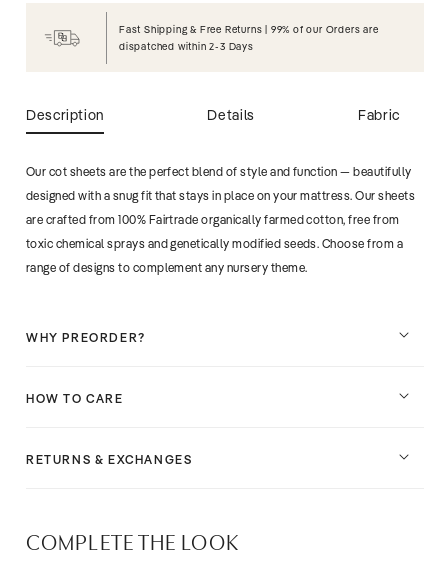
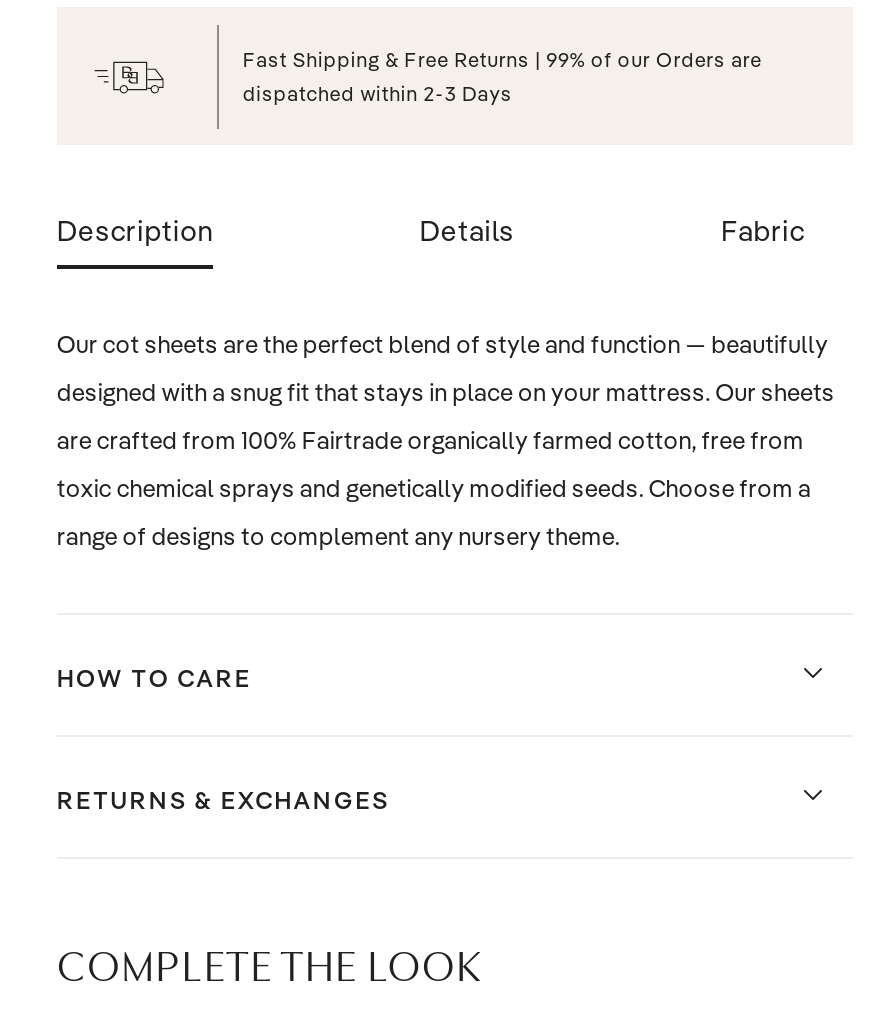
[26,330,146,345] WHY PREORDER? -> none

